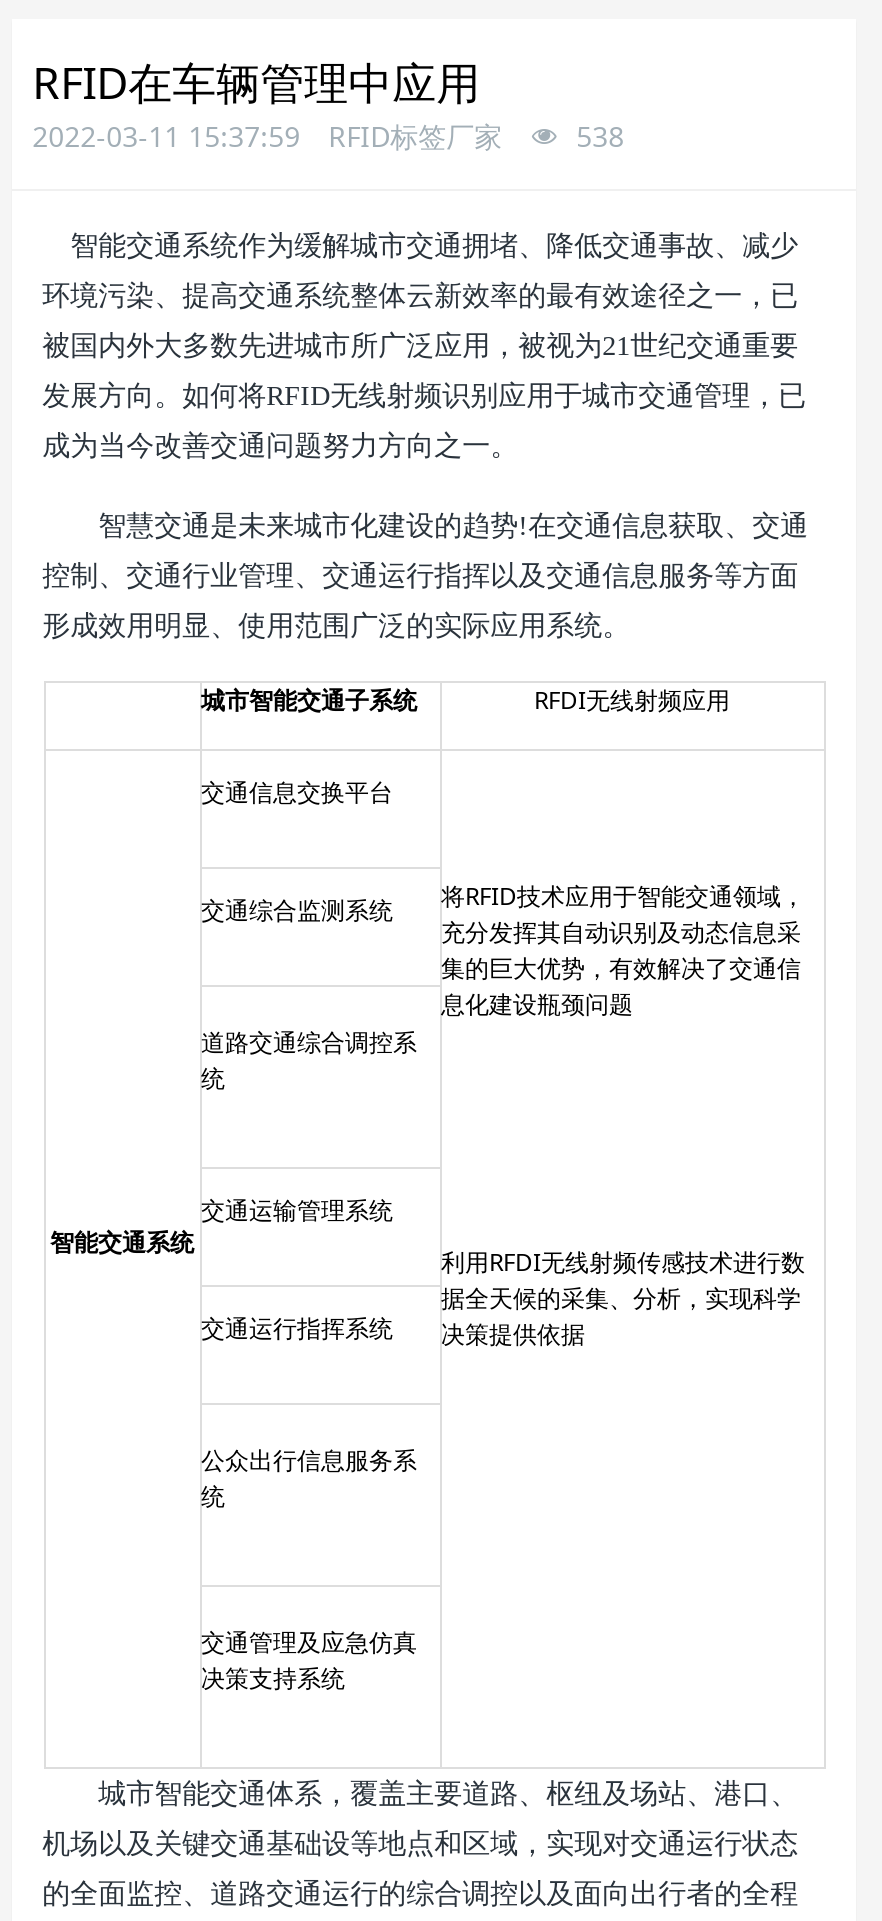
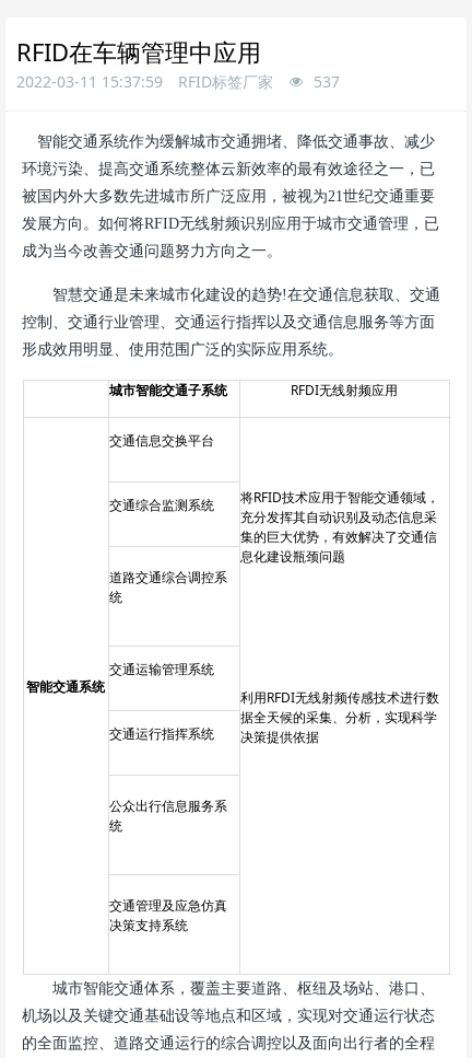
[32,116,624,154] 2022-03-11 15:37:59 RFID标签厂家 538 -> [16,71,340,92] 2022-03-11 15:37:59 RFID标签厂家 537

